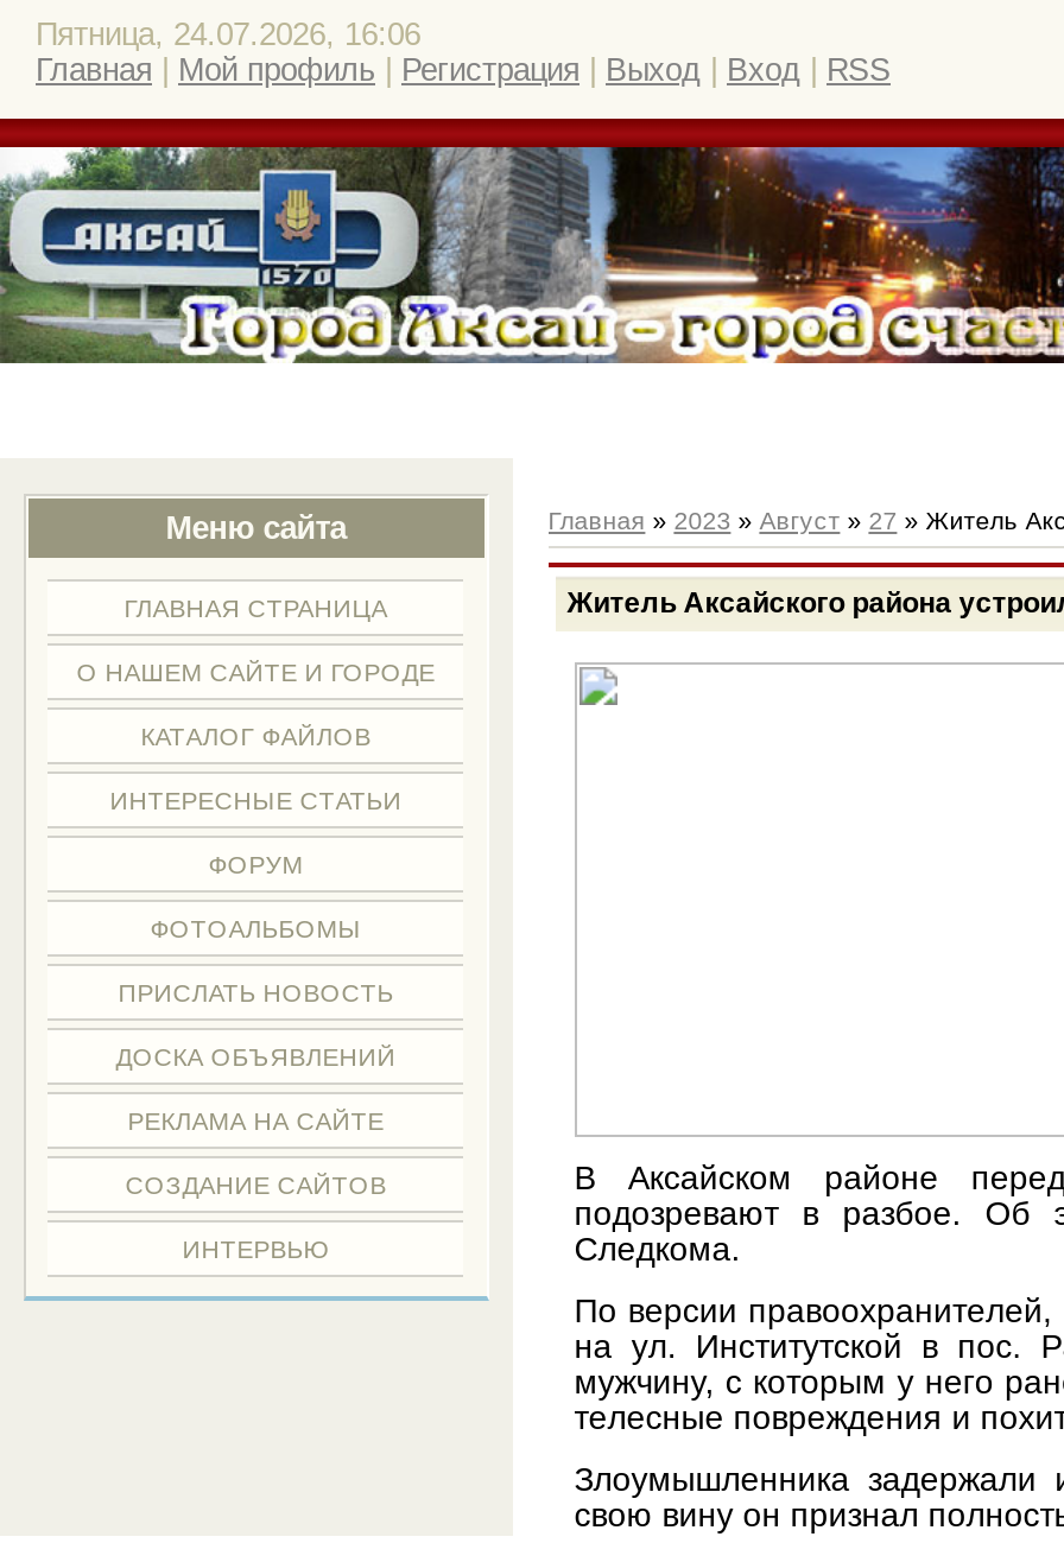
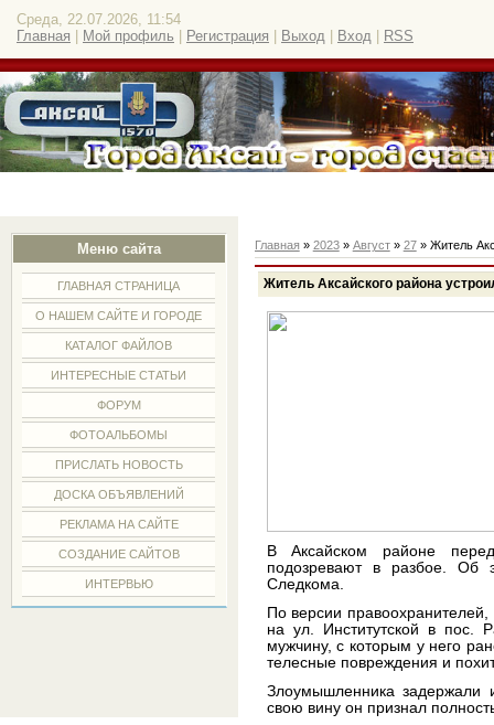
[36,17,420,52] Пятница, 24.07.2026, 16:06 -> [17,11,181,28] Среда, 22.07.2026, 11:54

